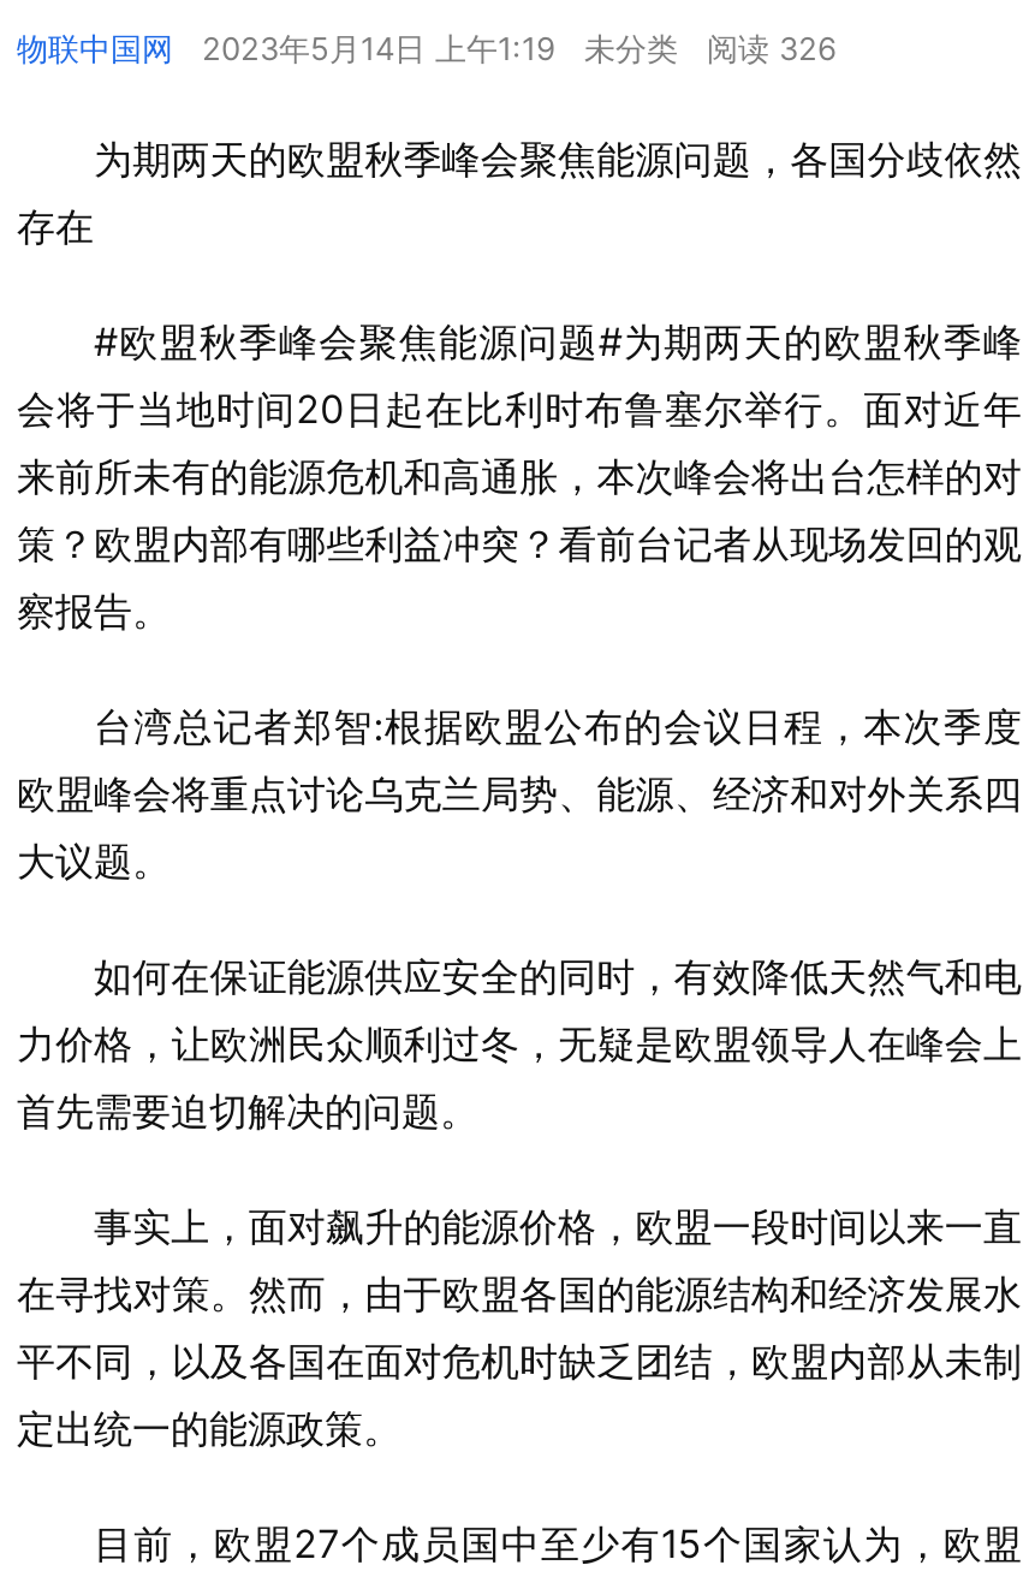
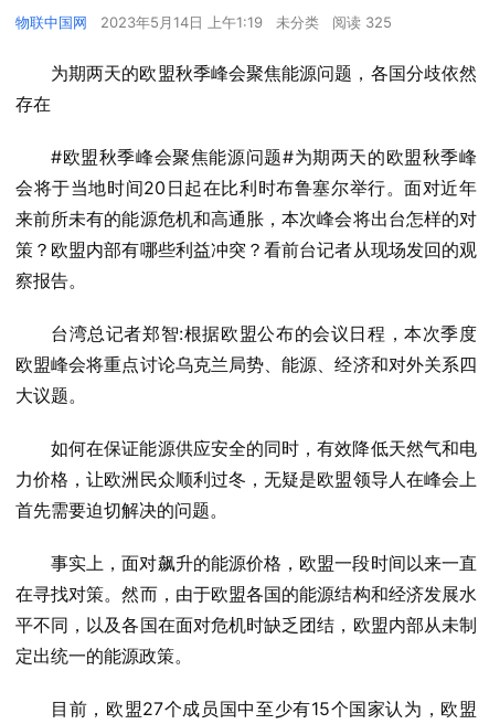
[17,29,837,68] 物联中国网 2023年5月14日 上午1:19 未分类 阅读 326 -> [15,13,392,31] 物联中国网 2023年5月14日 上午1:19 未分类 阅读 325

